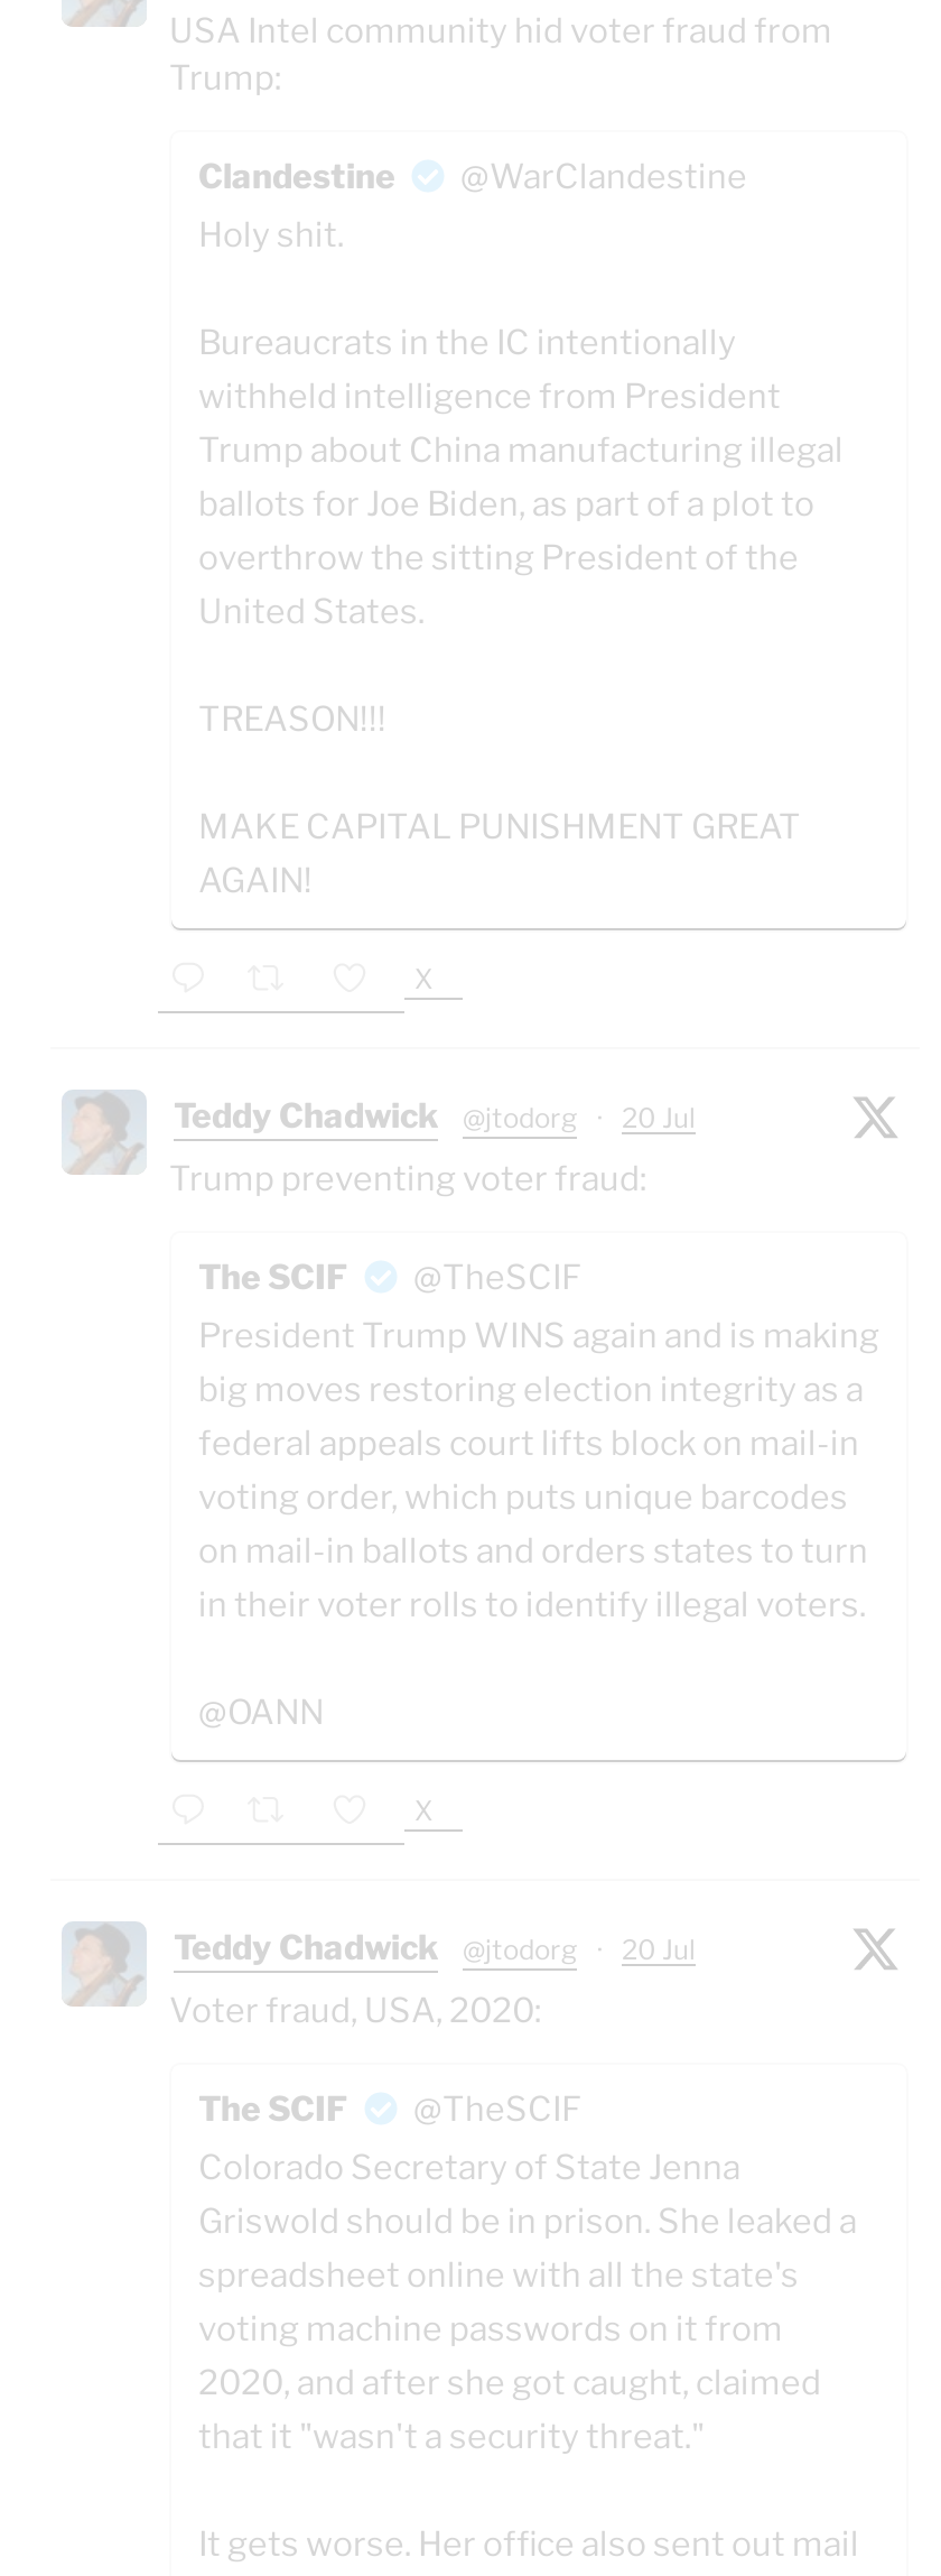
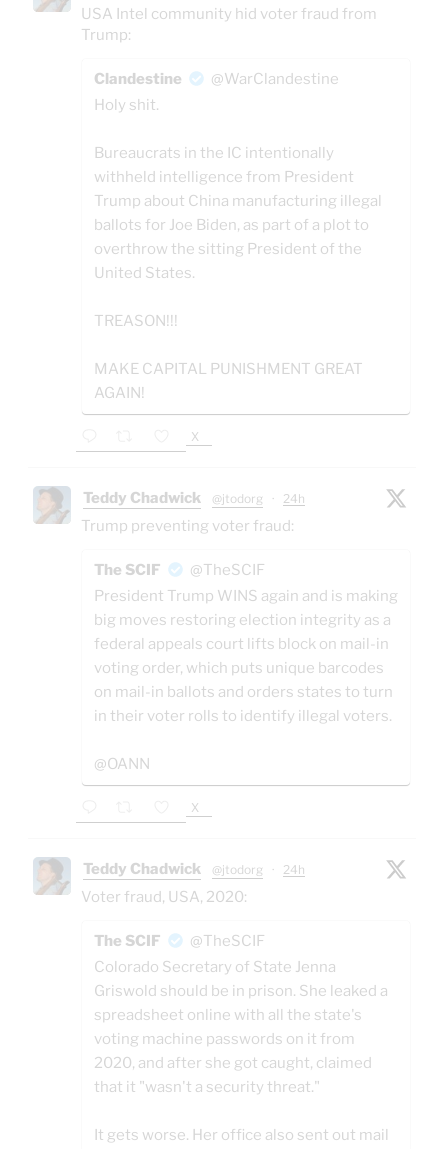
[174,1097,696,1137] Teddy Chadwick @jtodorg 20 Jul -> [83,489,305,507] Teddy Chadwick @jtodorg 24h
[174,1929,696,1969] Teddy Chadwick @jtodorg 20 Jul -> [83,860,305,878] Teddy Chadwick @jtodorg 24h

